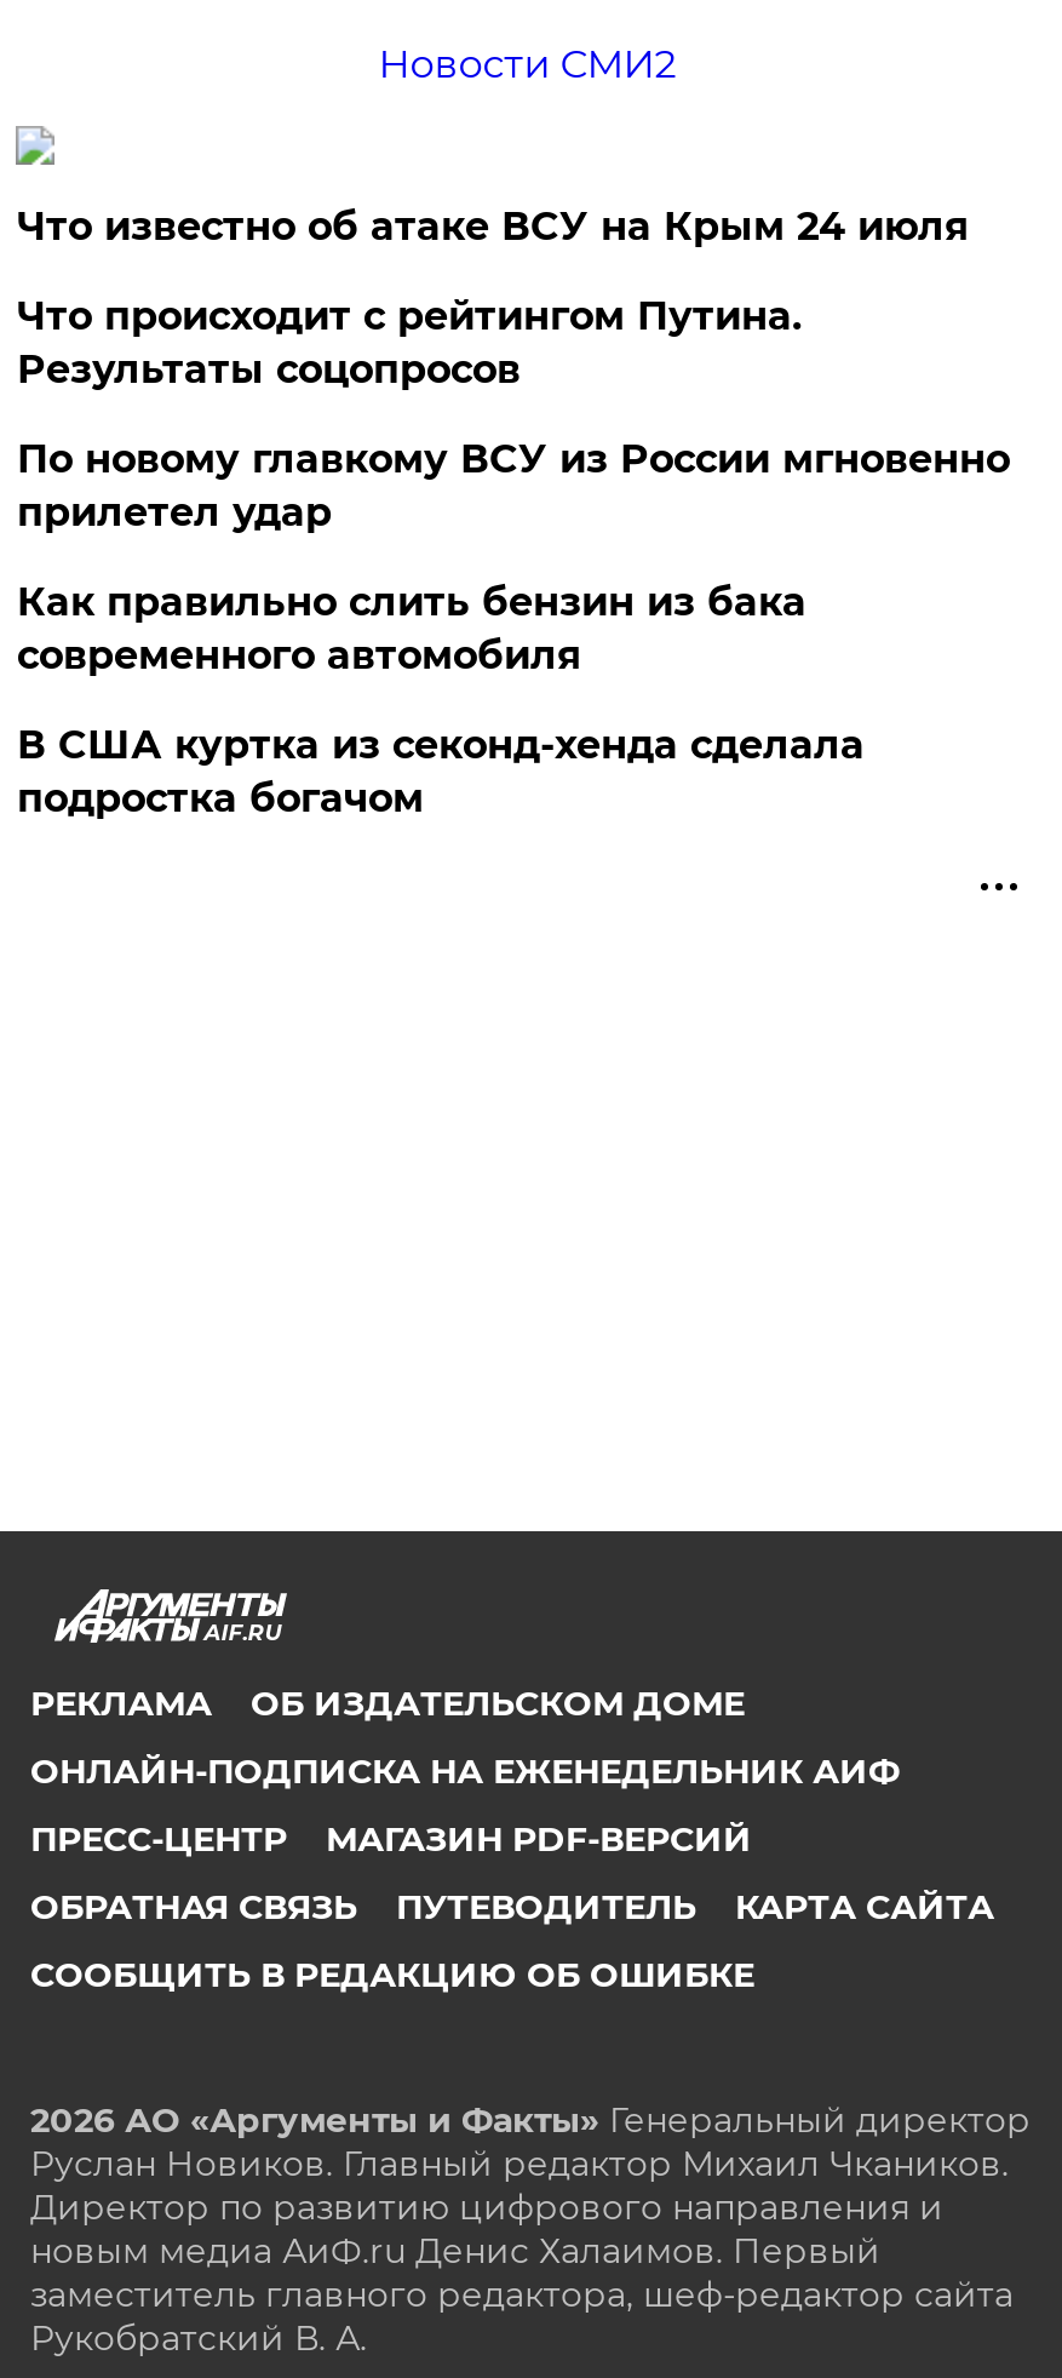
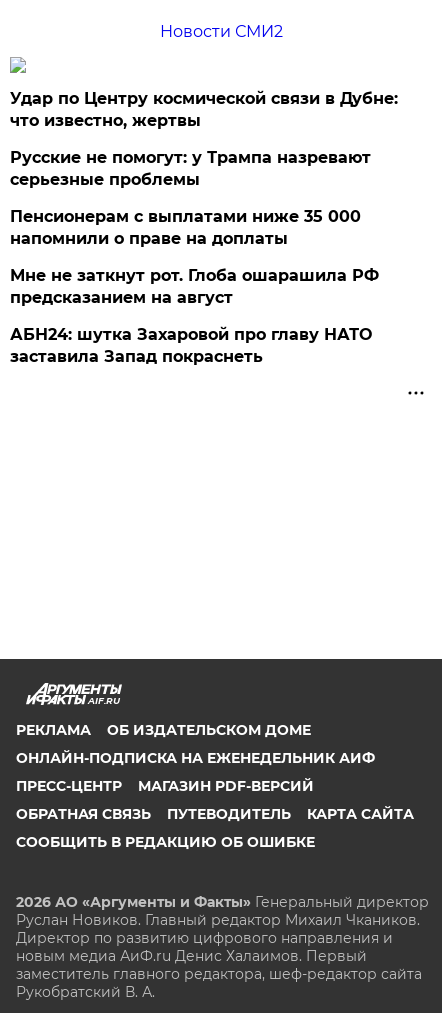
[17,203,969,249] Что известно об атаке ВСУ на Крым 24 июля -> [10,89,398,130] Удар по Центру космической связи в Дубне: | что известно, жертвы
[17,292,801,392] Что происходит с рейтингом Путина. | Результаты соцопросов -> [10,148,371,189] Русские не помогут: у Трампа назревают | серьезные проблемы
[17,435,1010,535] По новому главкому ВСУ из России мгновенно | прилетел удар -> [10,207,361,248] Пенсионерам с выплатами ниже 35 000 | напомнили о праве на доплаты
[17,578,806,678] Как правильно слить бензин из бака | современного автомобиля -> [10,266,379,307] Мне не заткнут рот. Глоба ошарашила РФ | предсказанием на август
[17,721,864,821] В США куртка из секонд-хенда сделала | подростка богачом -> [10,325,372,366] АБН24: шутка Захаровой про главу НАТО | заставила Запад покраснеть

